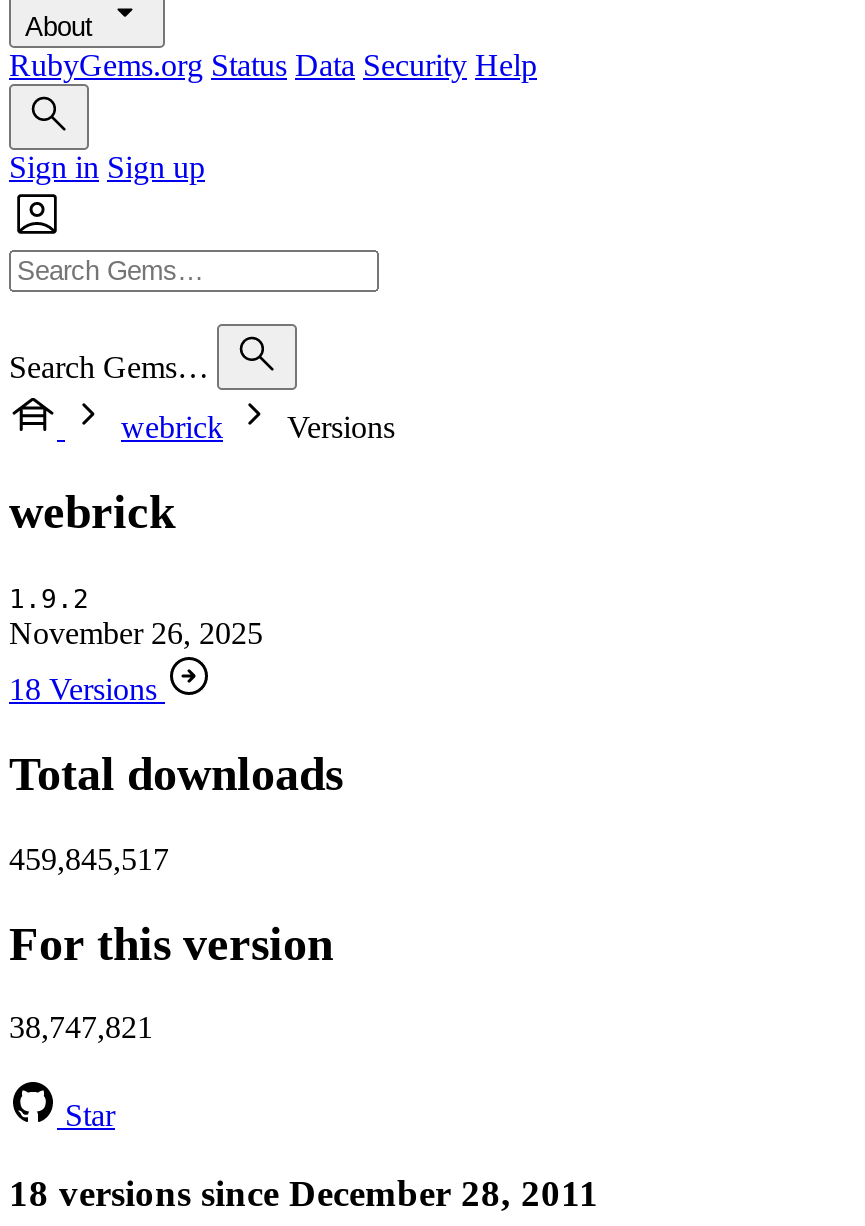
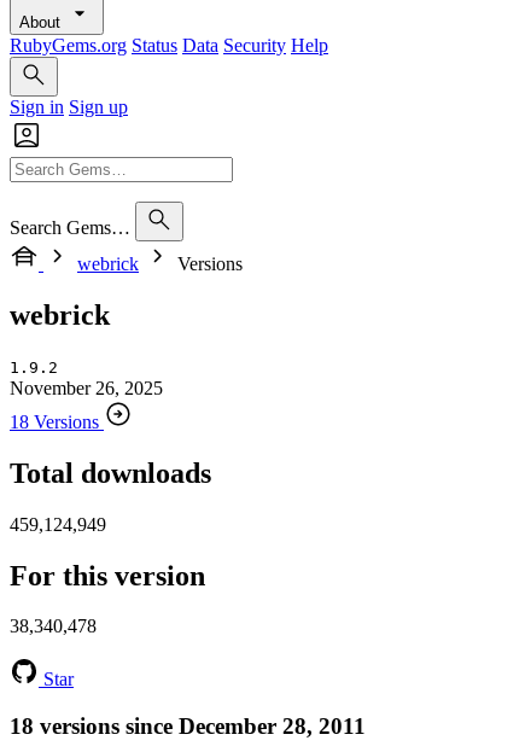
[9,841,169,875] 459,845,517 -> [10,514,106,534] 459,124,949
[9,1011,153,1045] 38,747,821 -> [10,616,97,637] 38,340,478

